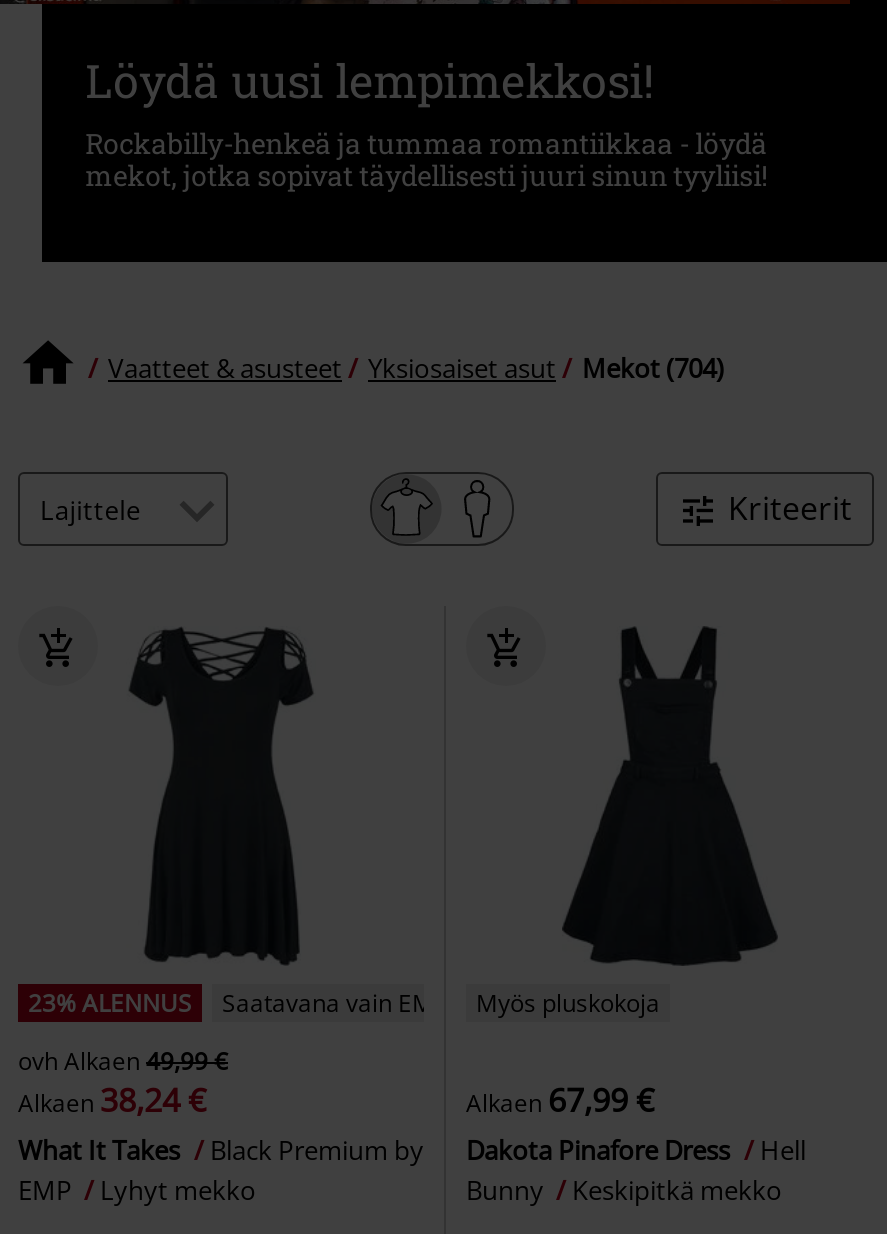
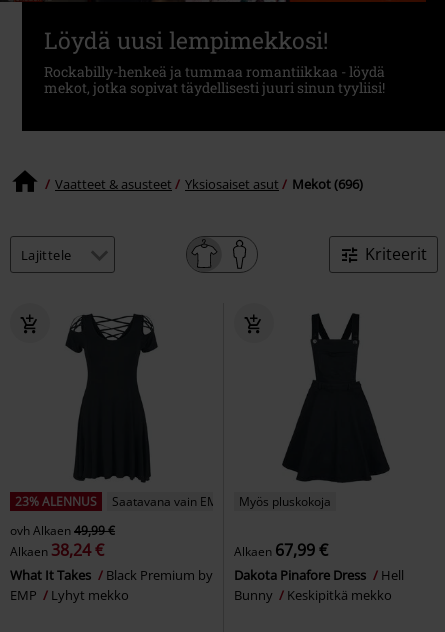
[108,350,724,386] Vaatteet & asusteet Yksiosaiset asut Mekot (704) -> [55,175,363,193] Vaatteet & asusteet Yksiosaiset asut Mekot (696)

